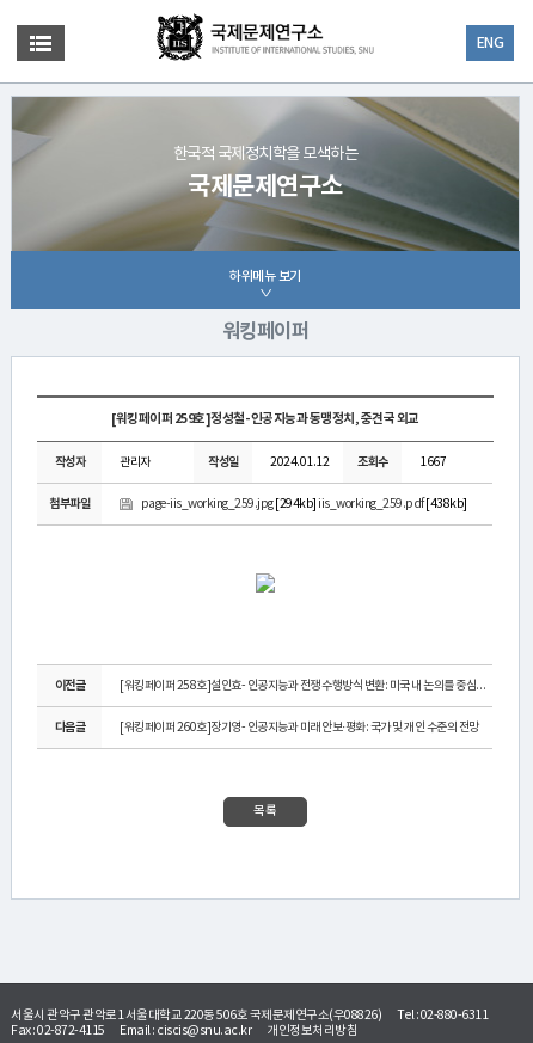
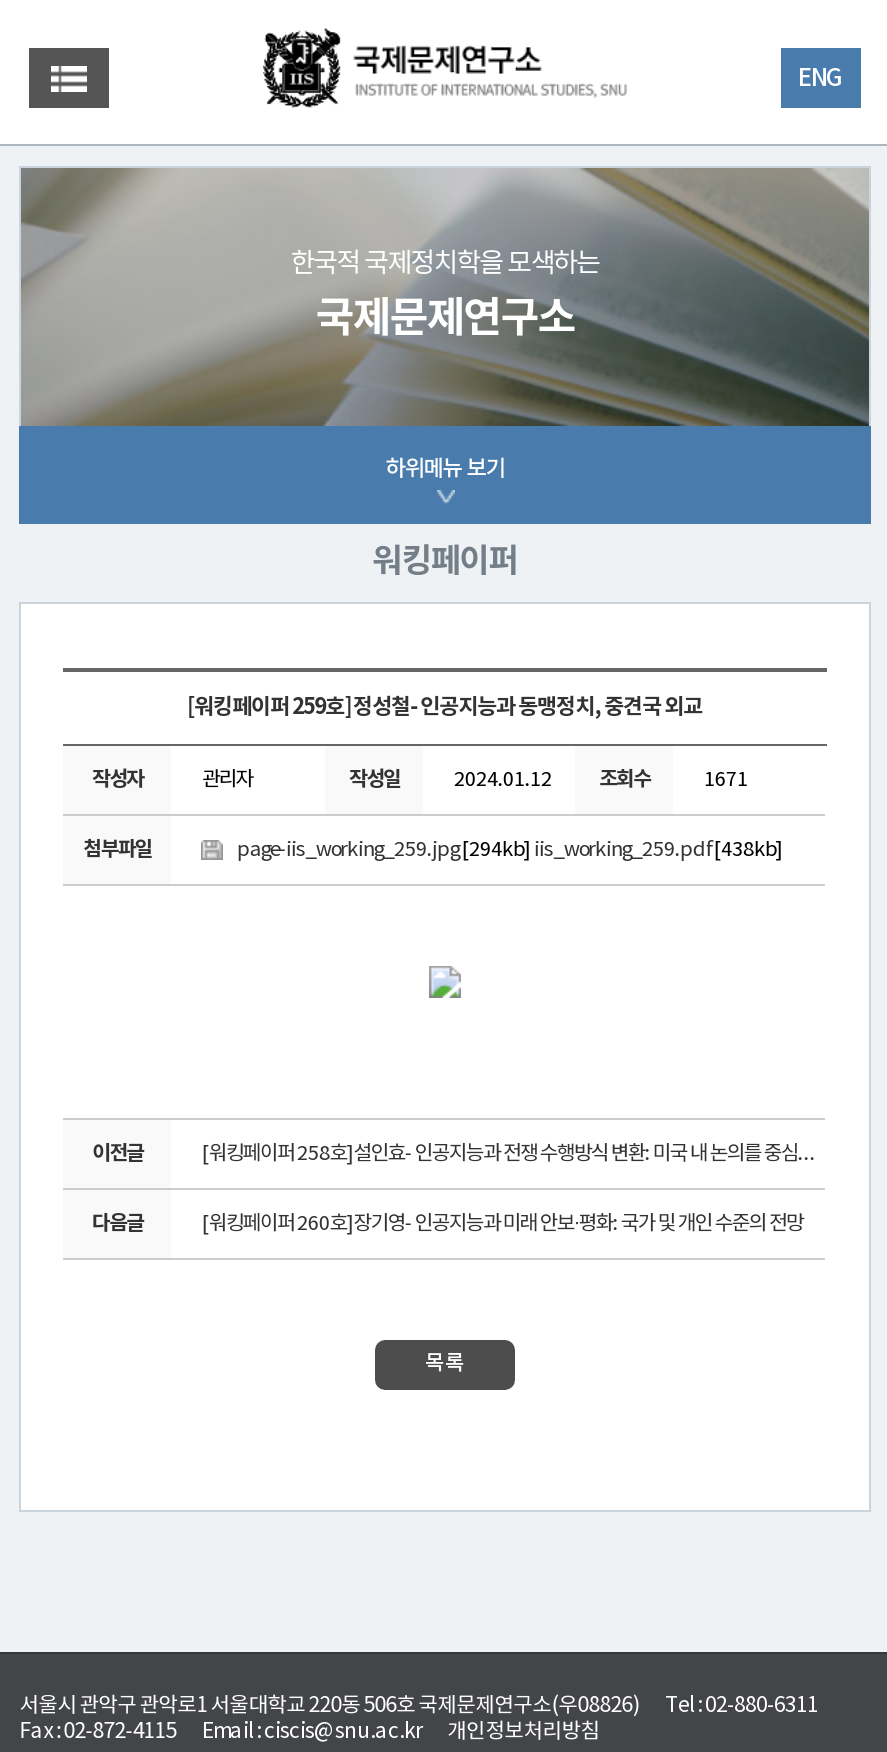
[420,455,446,470] 1667 -> [704,768,748,792] 1671

